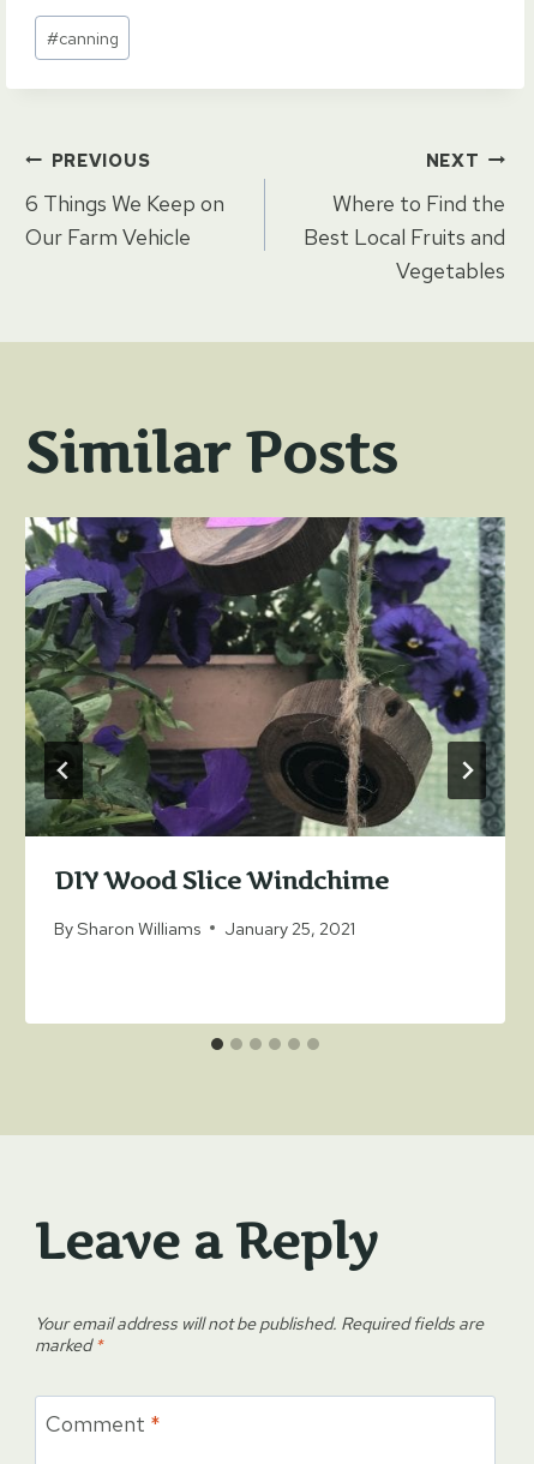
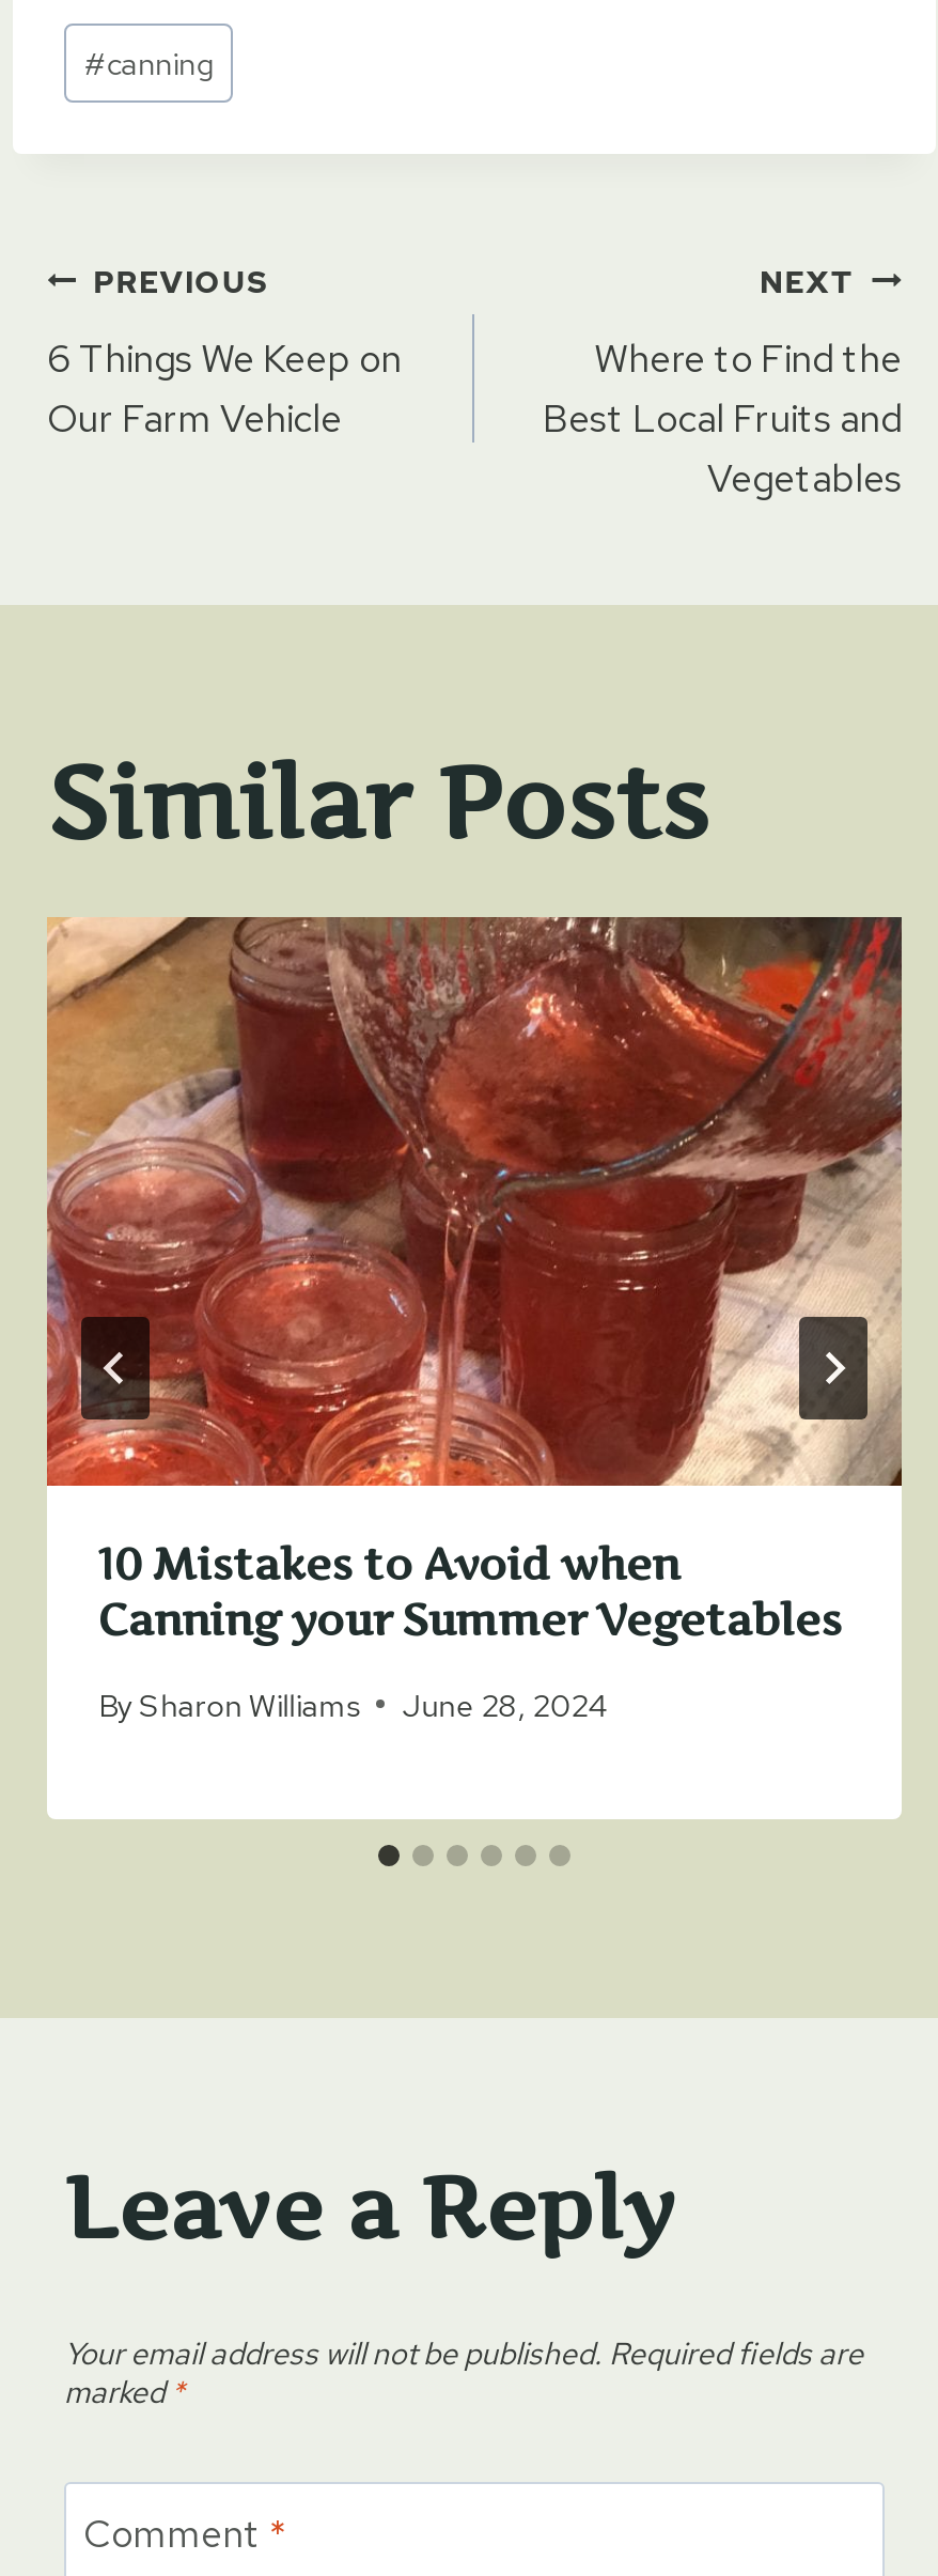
[24,516,505,896] [image] | DIY Wood Slice Windchime -> [45,915,904,1647] [image] | 10 Mistakes to Avoid when | Canning your Summer Vegetables
[54,916,355,939] By Sharon Williams January 25, 2021 -> [98,1684,607,1725] By Sharon Williams June 28, 2024
moved [54,916,201,939] -> [98,1684,359,1725]: By Sharon Williams

